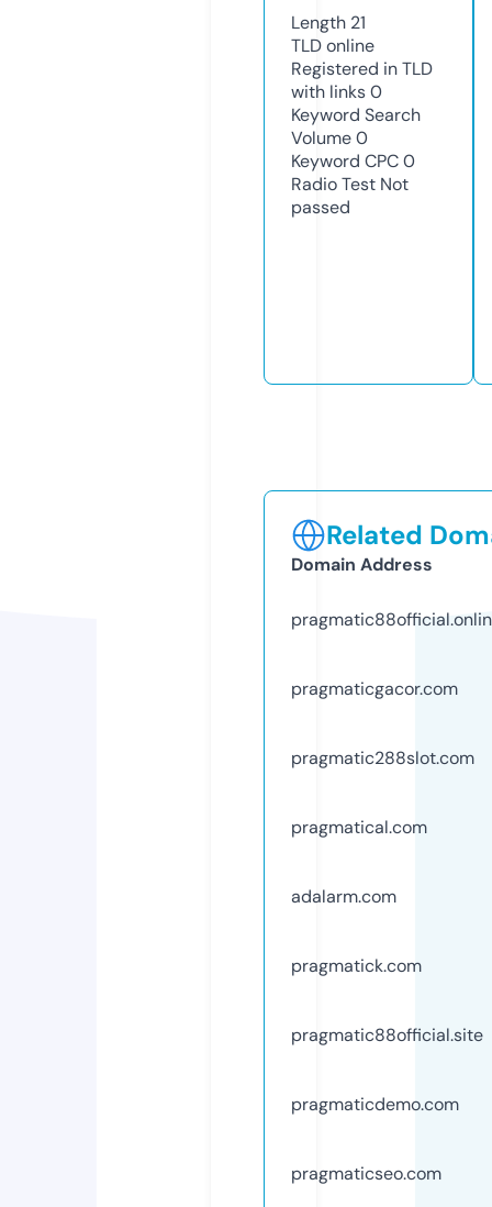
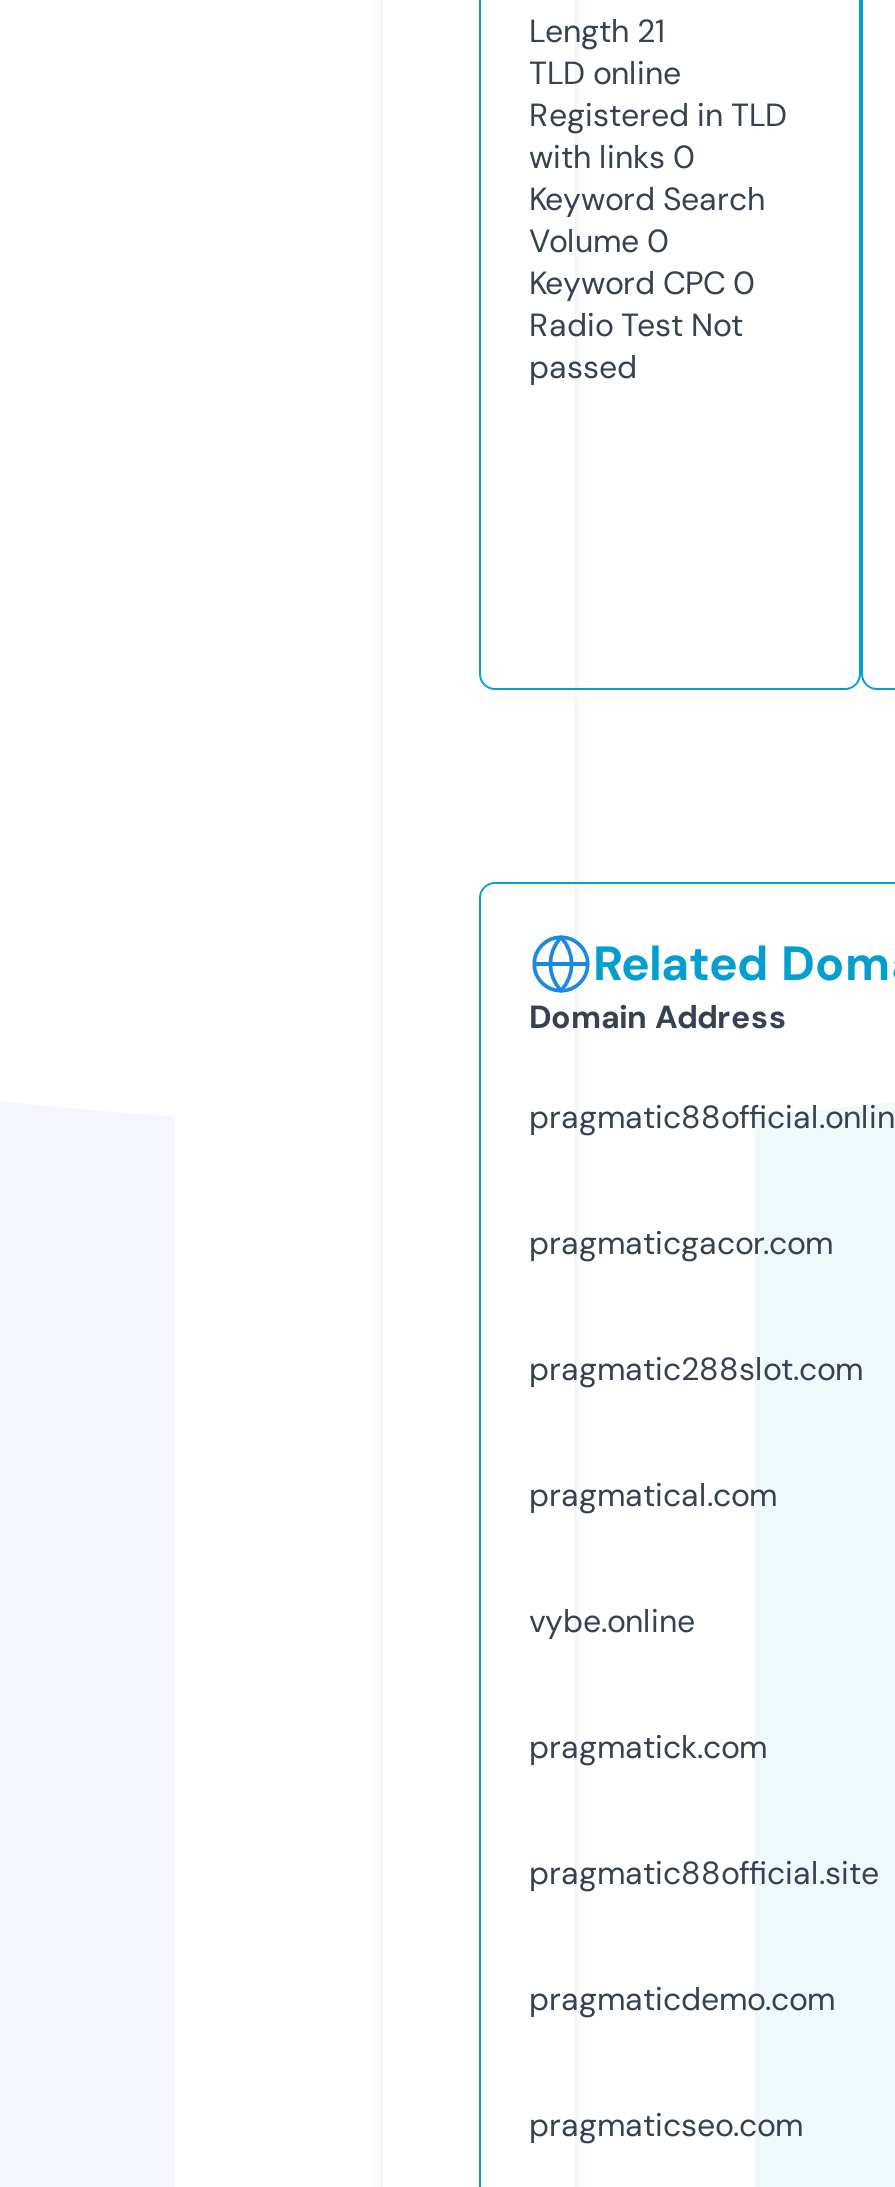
[291,885,396,908] adalarm.com -> [529,1600,695,1642] vybe.online

